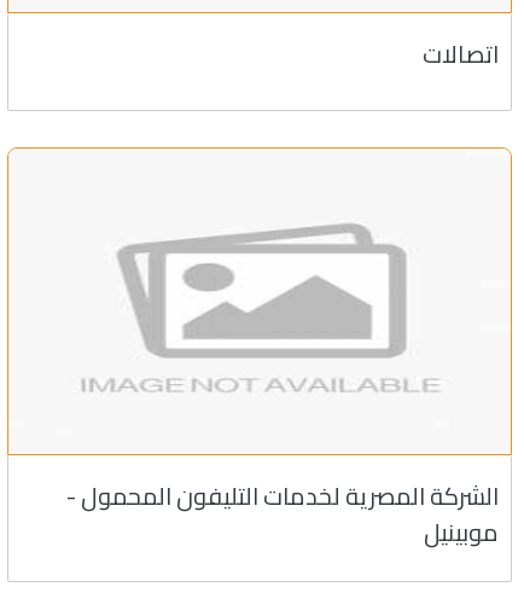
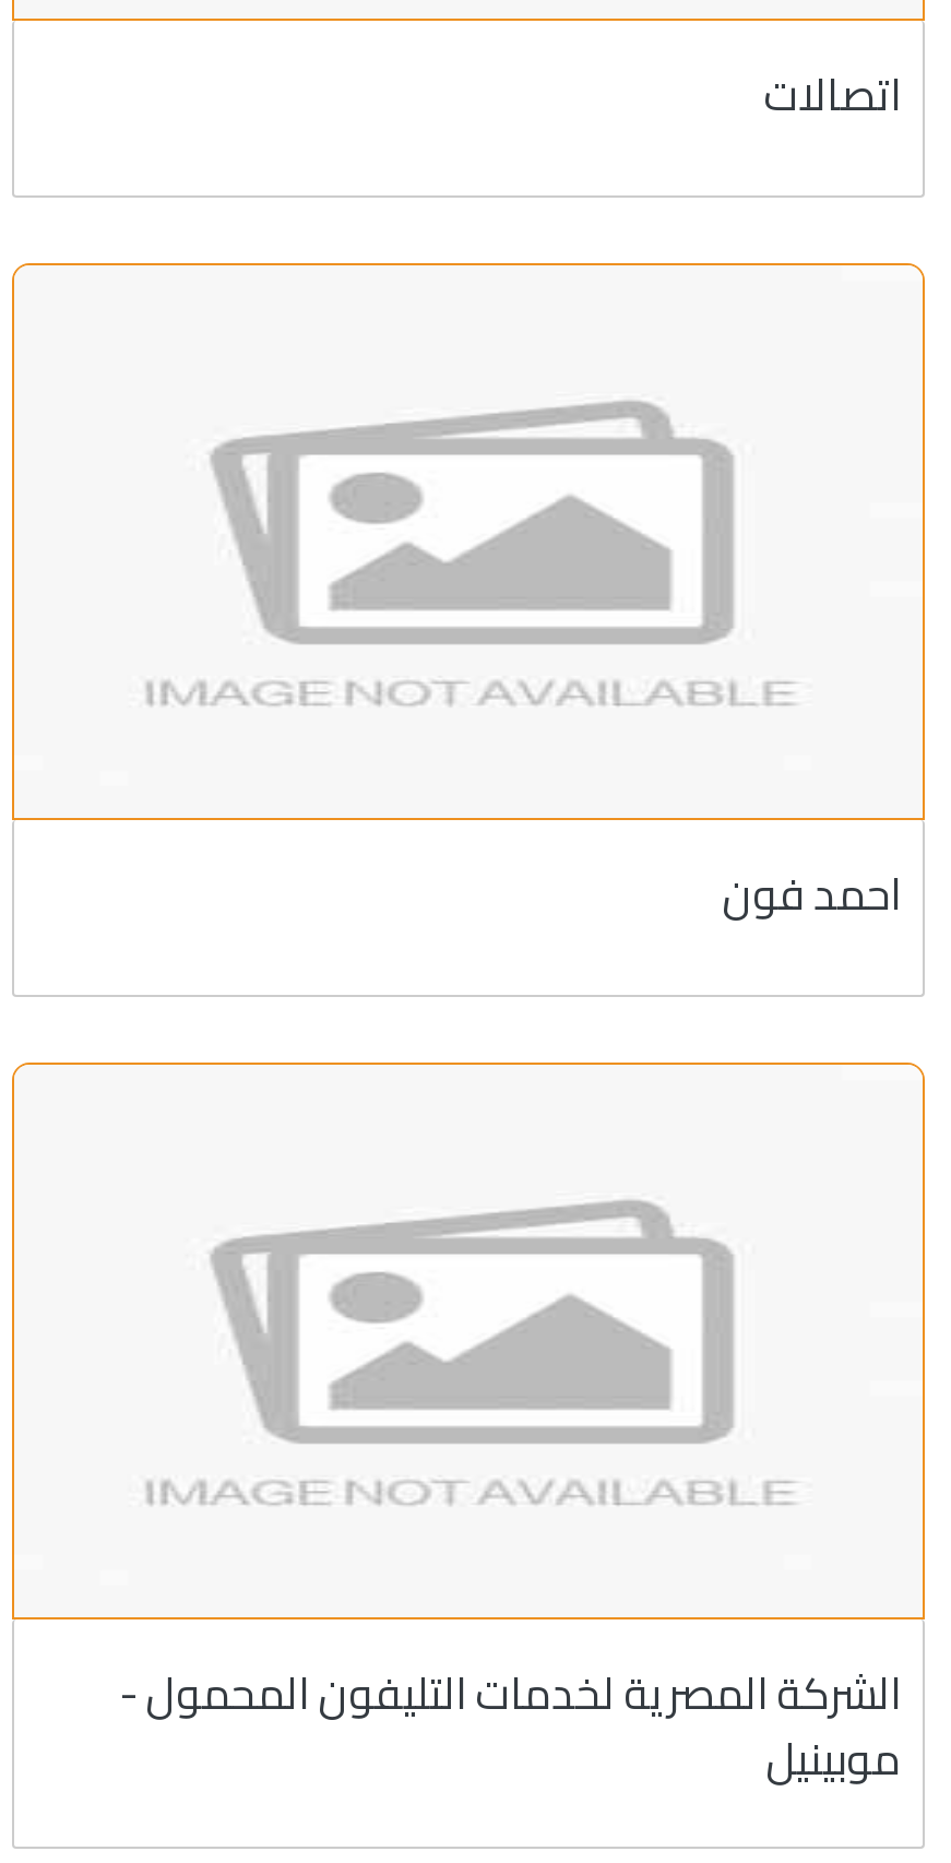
none -> [722,853,901,934] احمد فون

